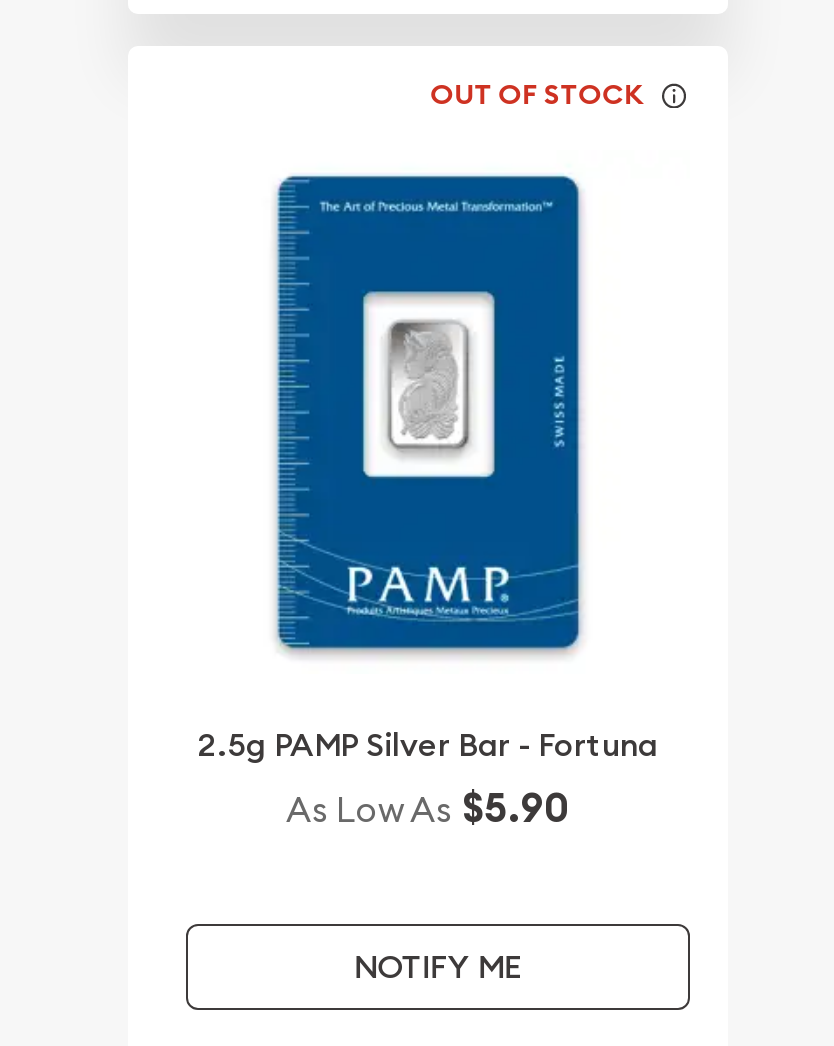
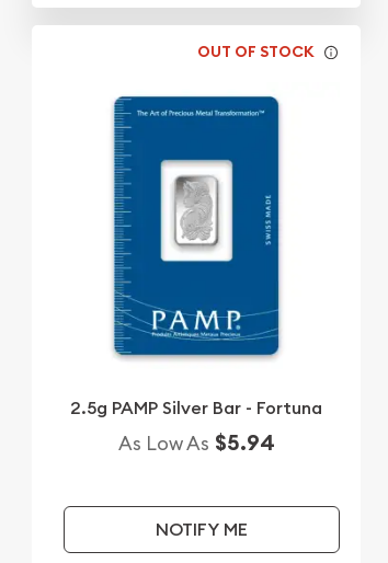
[286,781,570,833] As Low As $5.90 -> [118,428,275,456] As Low As $5.94

